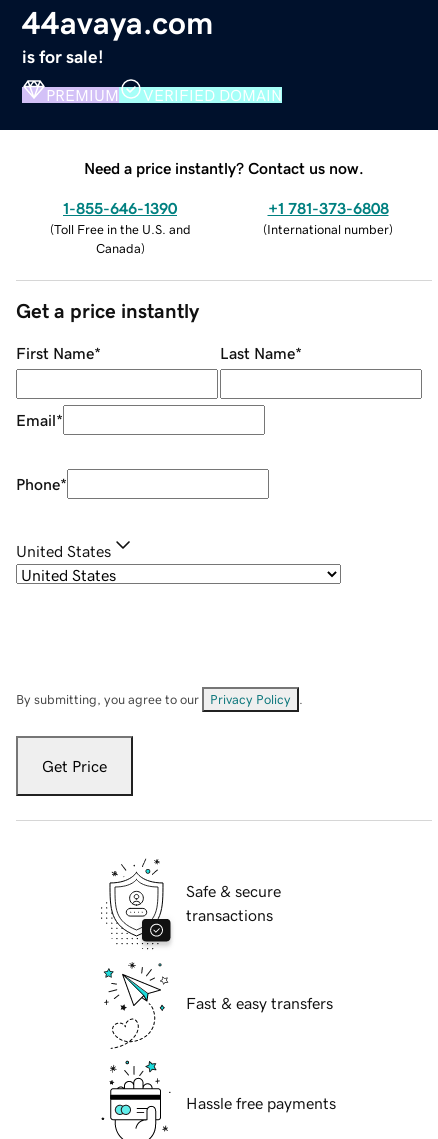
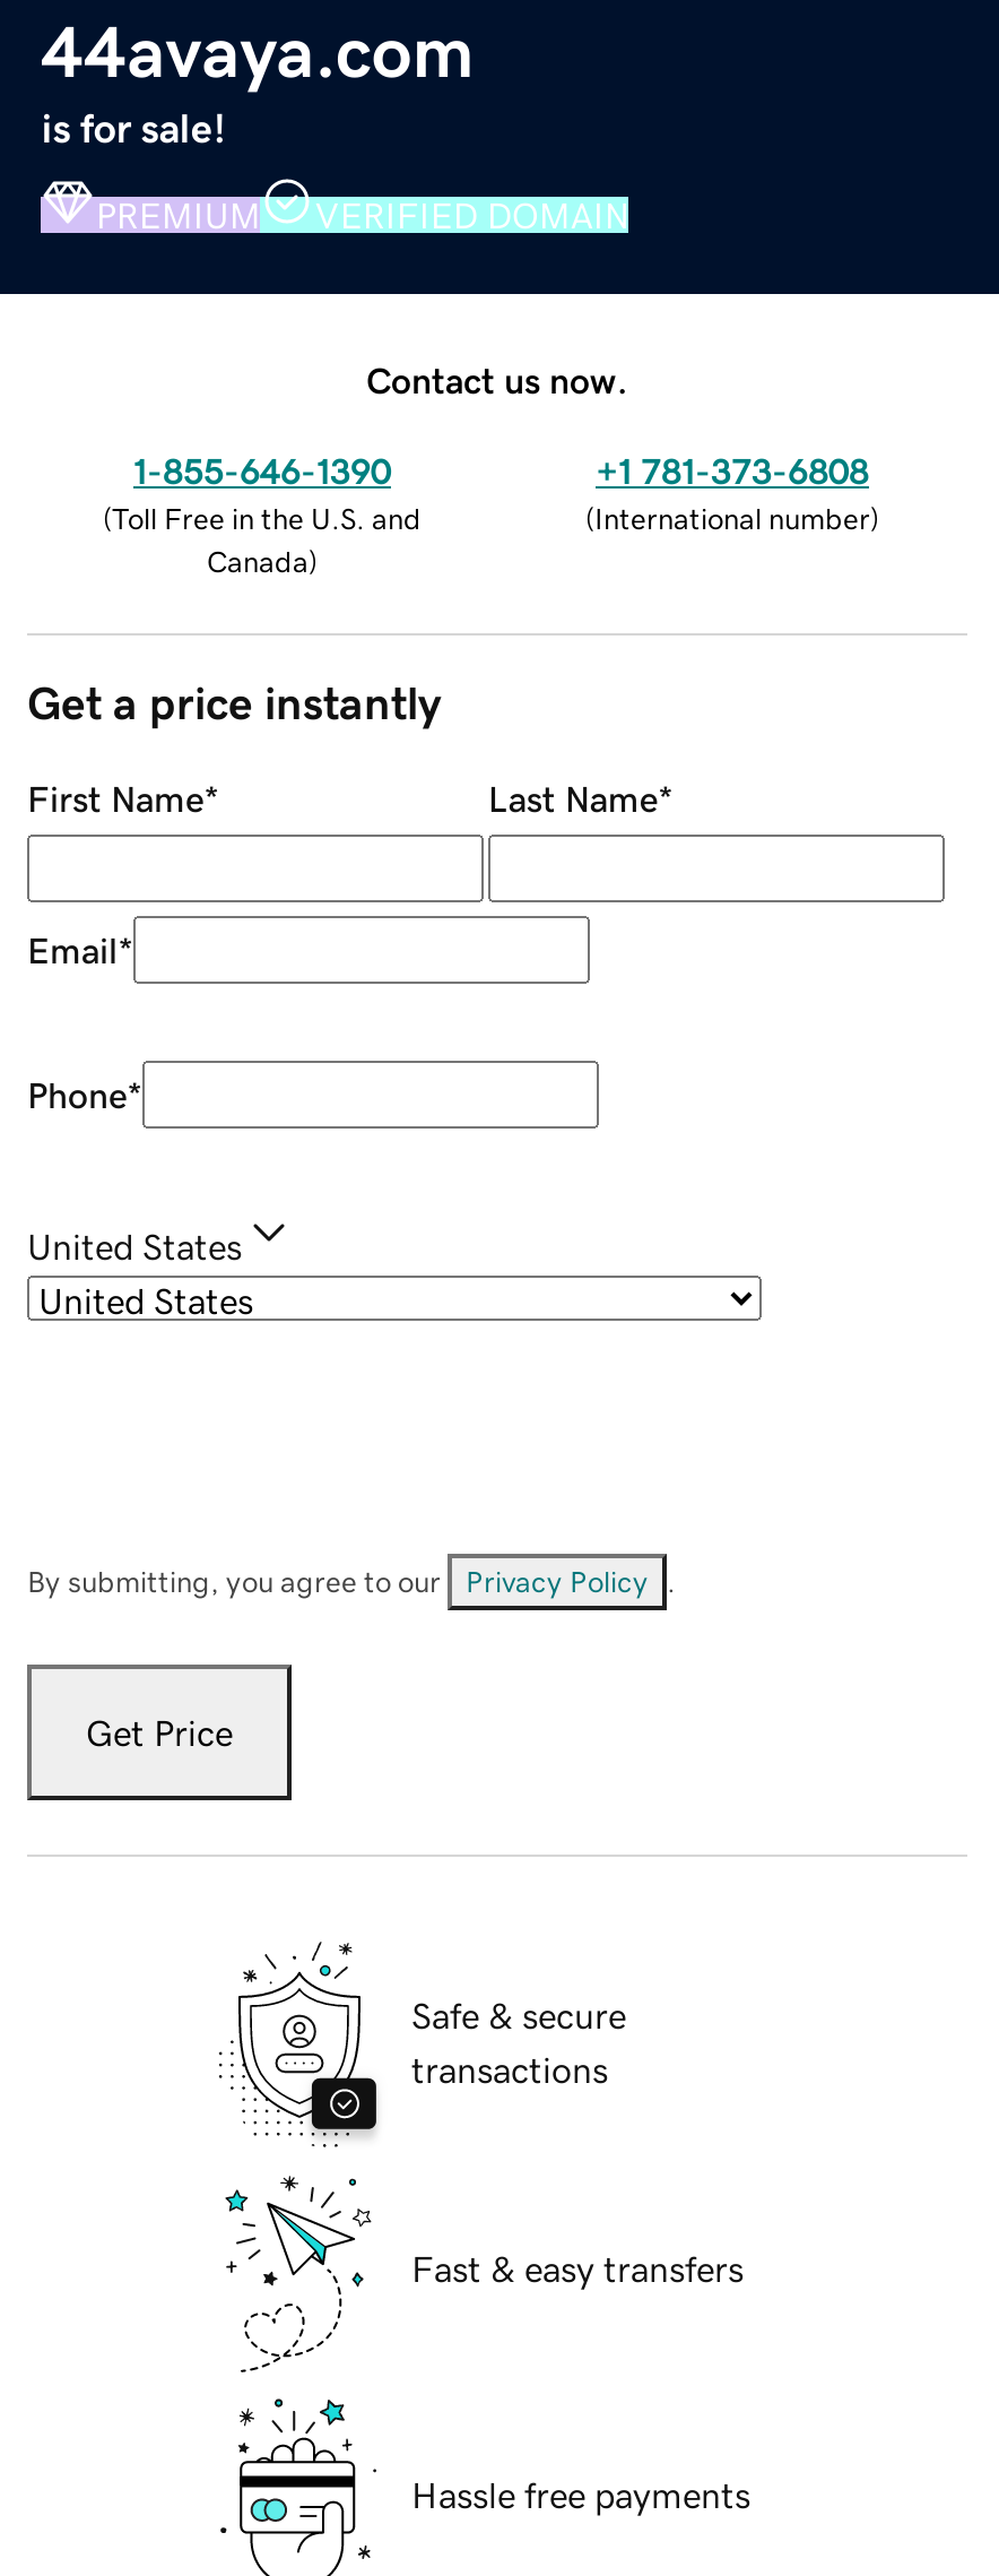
[84,160,364,176] Need a price instantly? Contact us now. -> [366,361,628,397] Contact us now.

